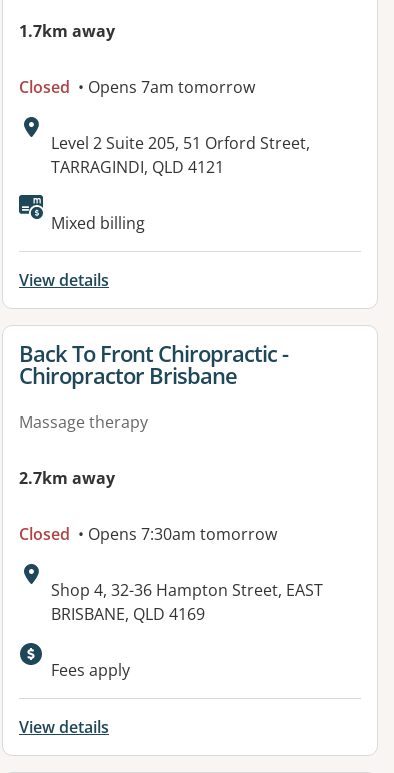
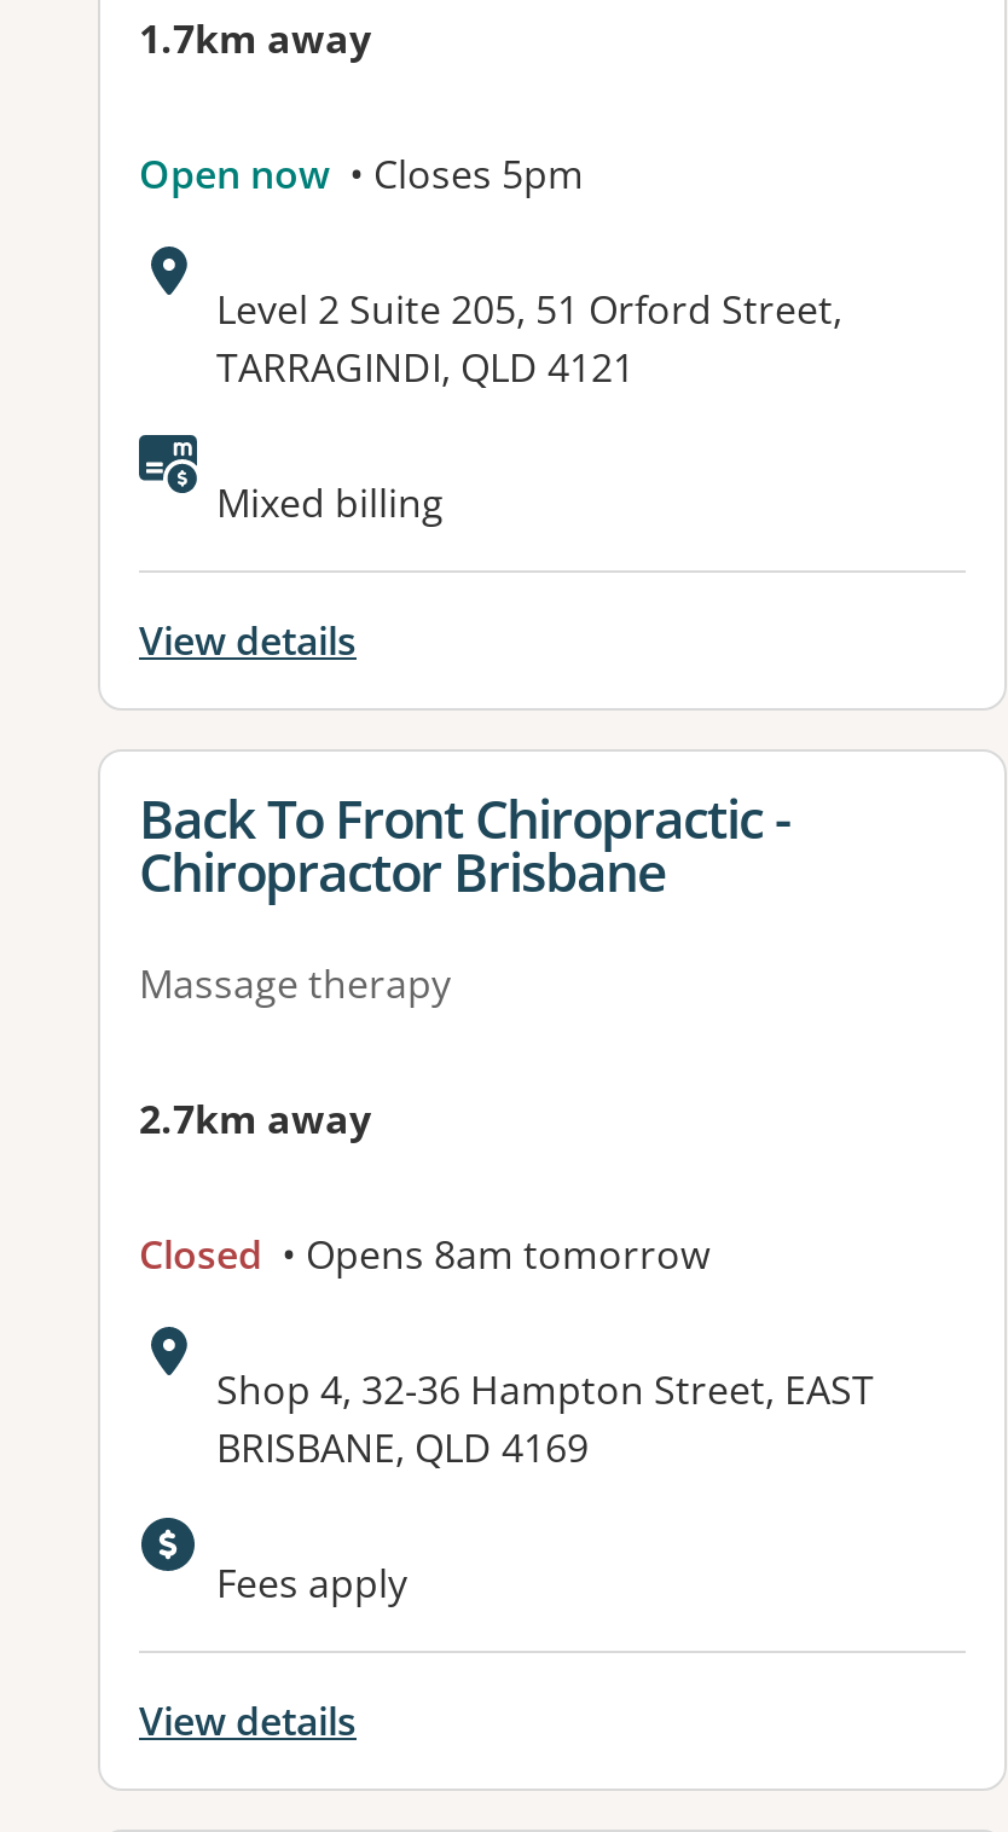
[19,76,255,98] Closed • Opens 7am tomorrow -> [139,148,584,202] Open now • Closes 5pm
[19,523,277,545] Closed • Opens 7:30am tomorrow -> [139,1229,709,1282] Closed • Opens 8am tomorrow

